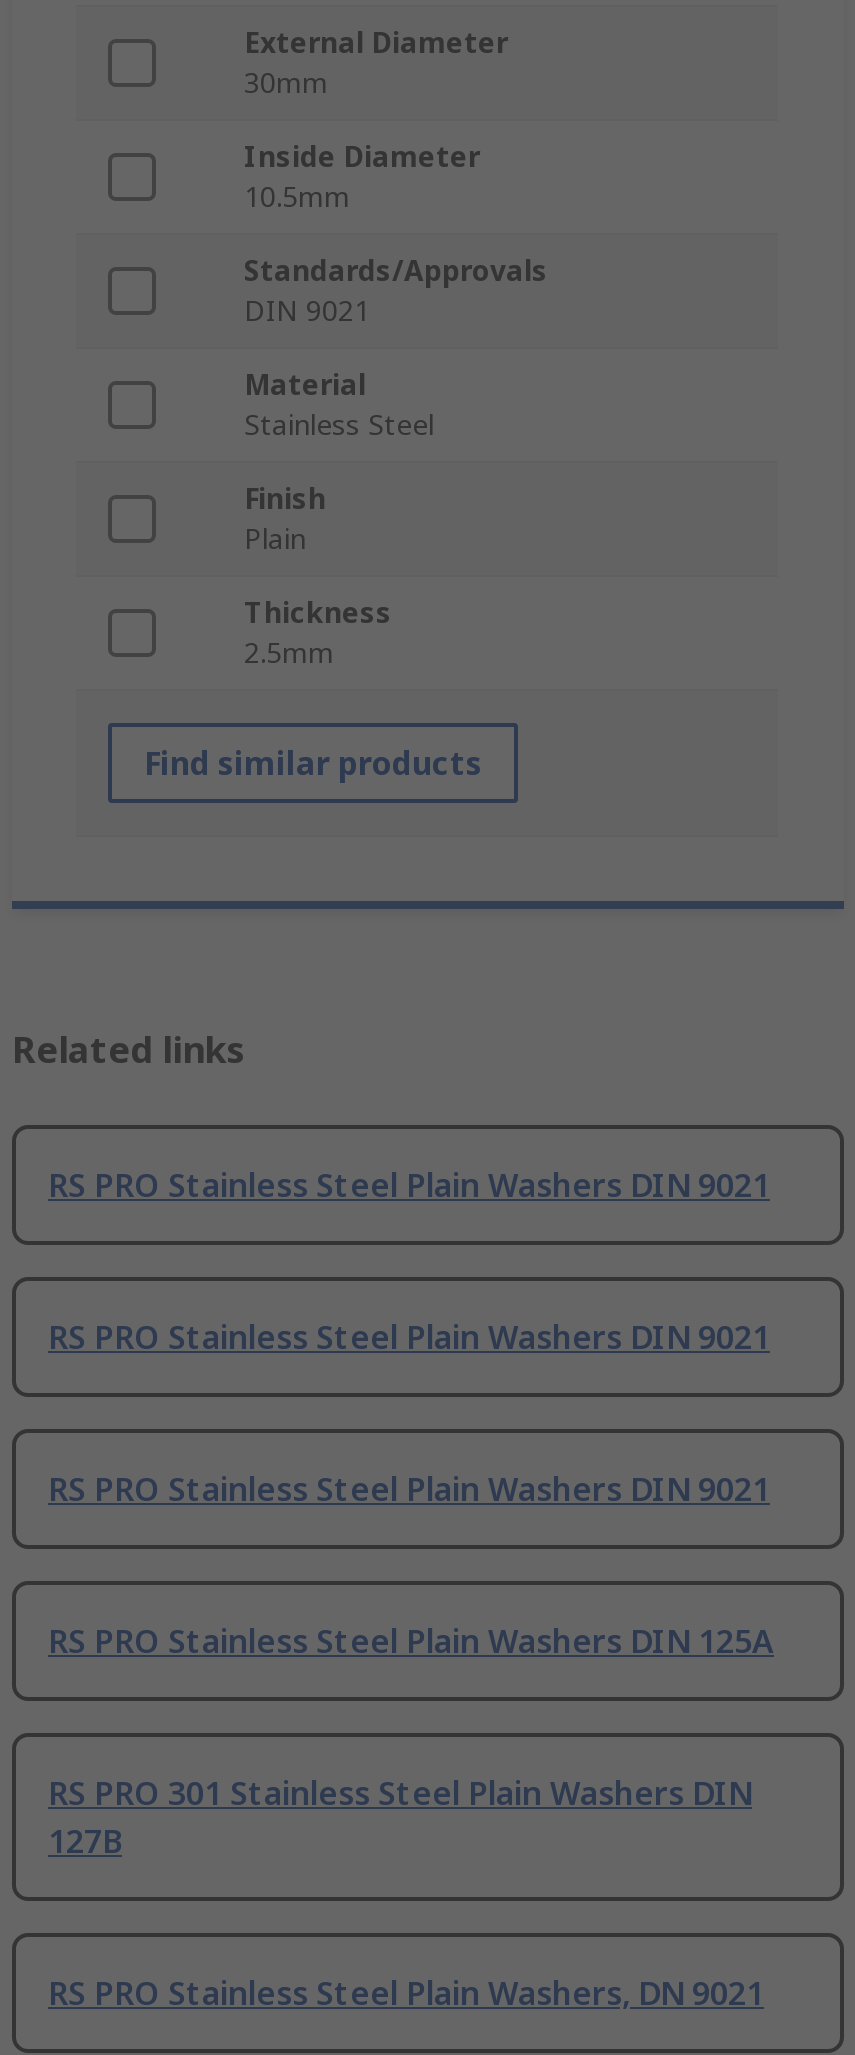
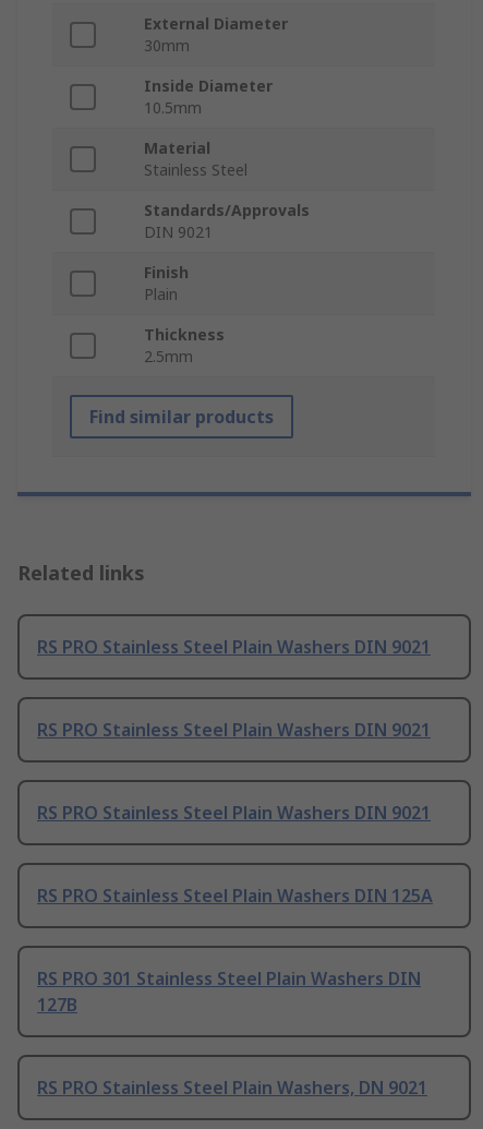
moved [244,252,548,330] -> [144,200,310,243]: Standards/Approvals | DIN 9021
moved [244,366,434,444] -> [144,138,247,181]: Material | Stainless Steel

